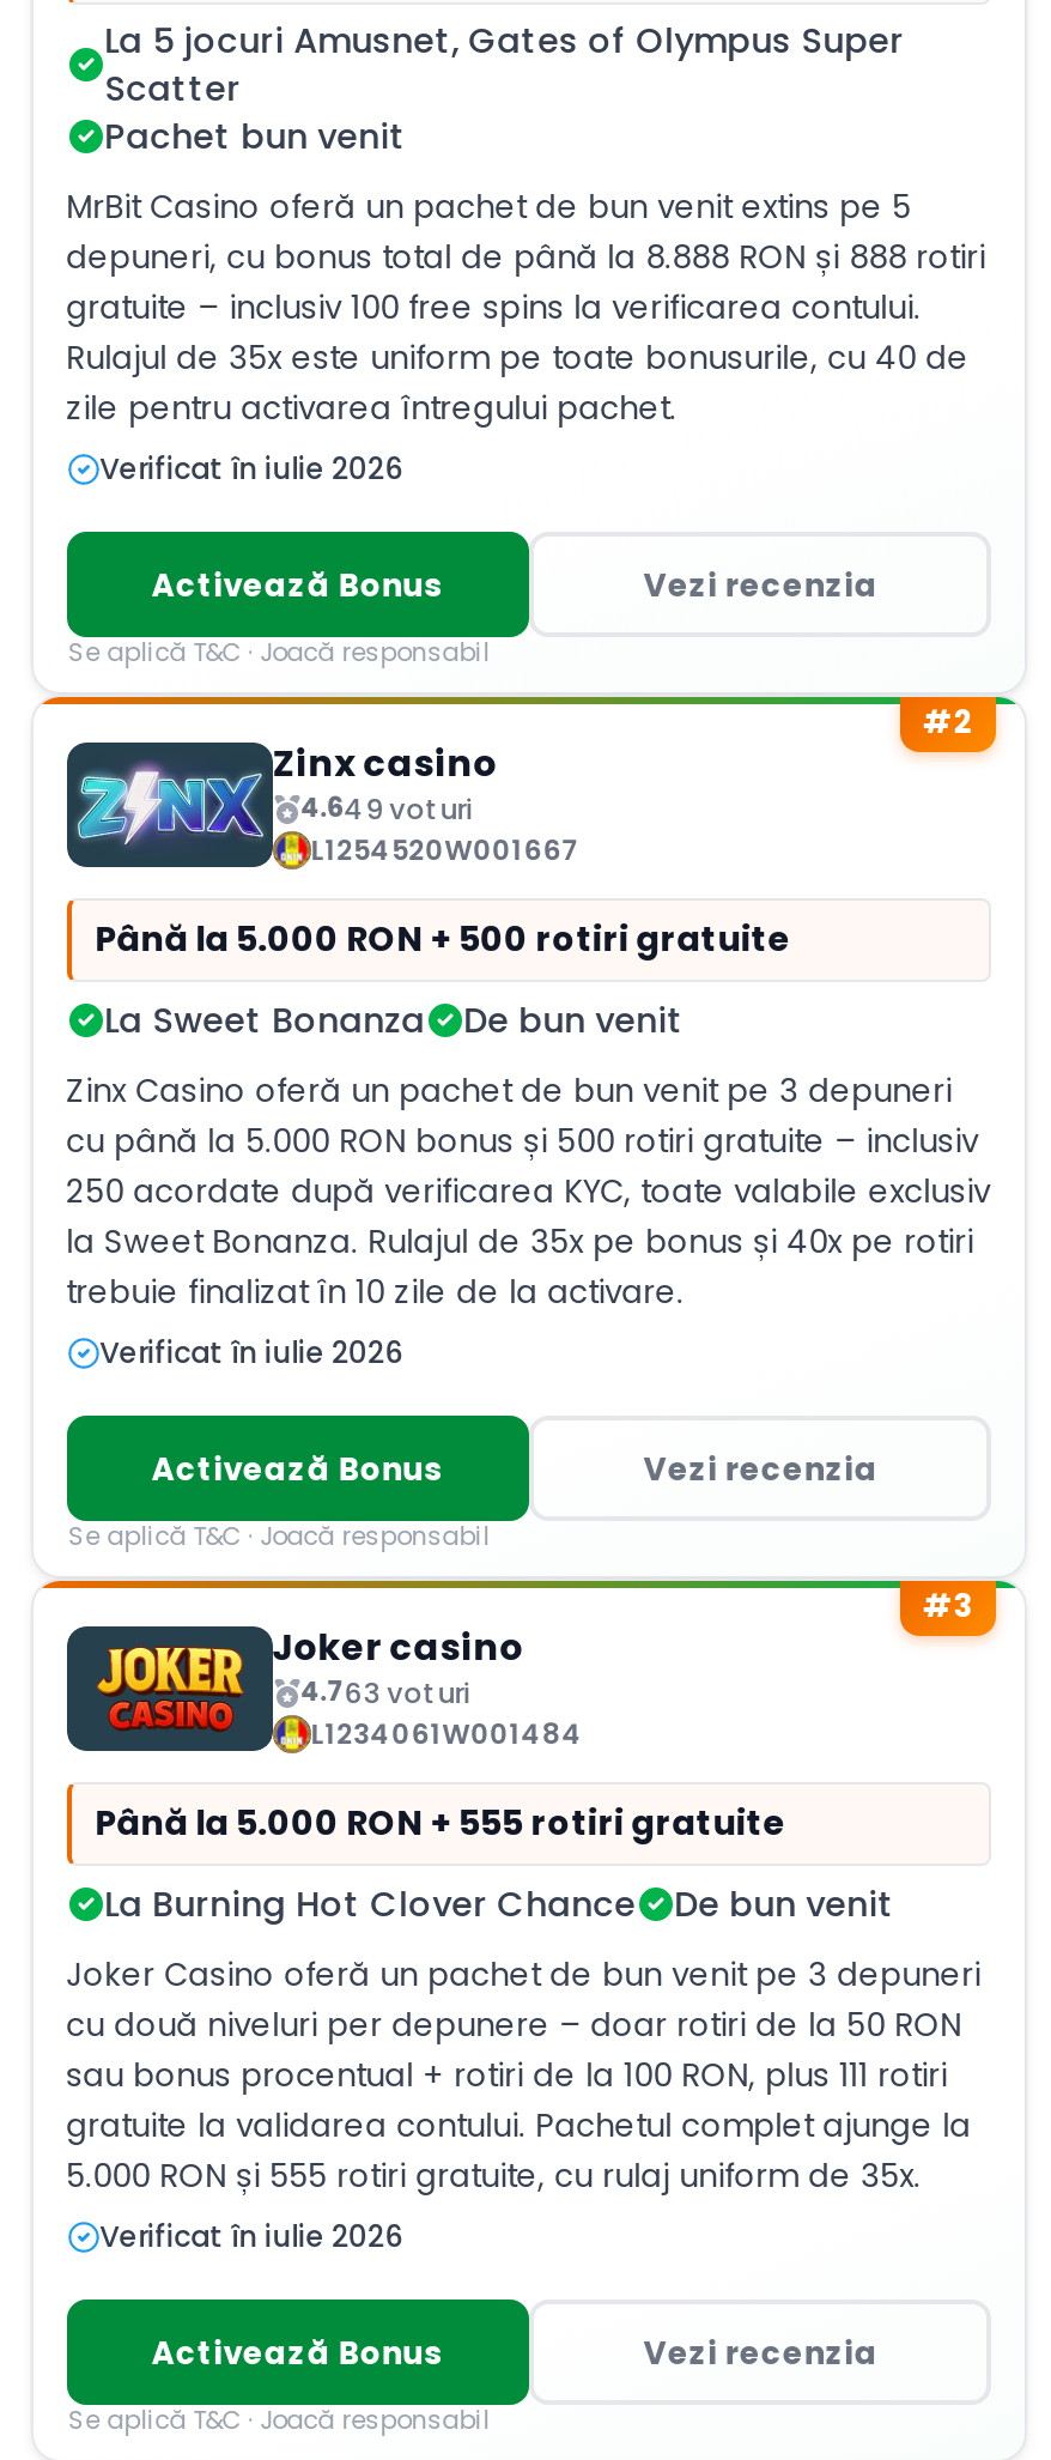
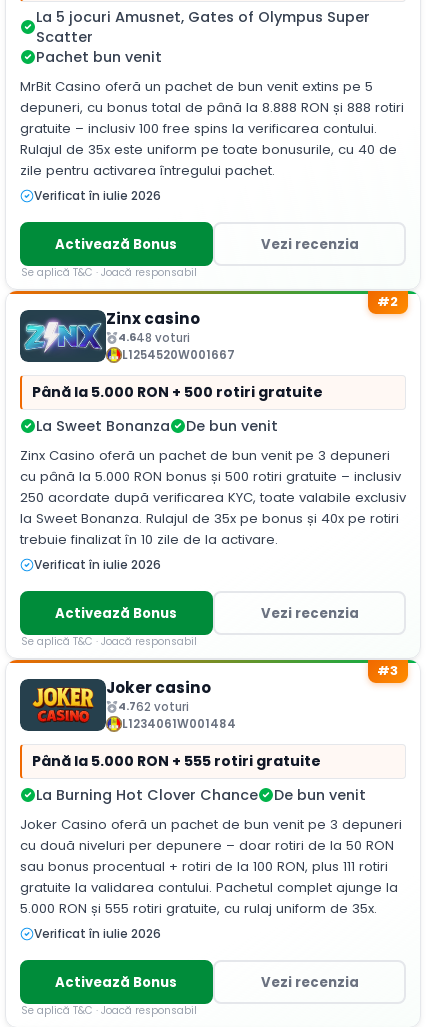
[301,789,473,829] 4.649 voturi -> [118,329,190,346] 4.648 voturi
[301,1673,471,1712] 4.763 voturi -> [118,698,189,715] 4.762 voturi

